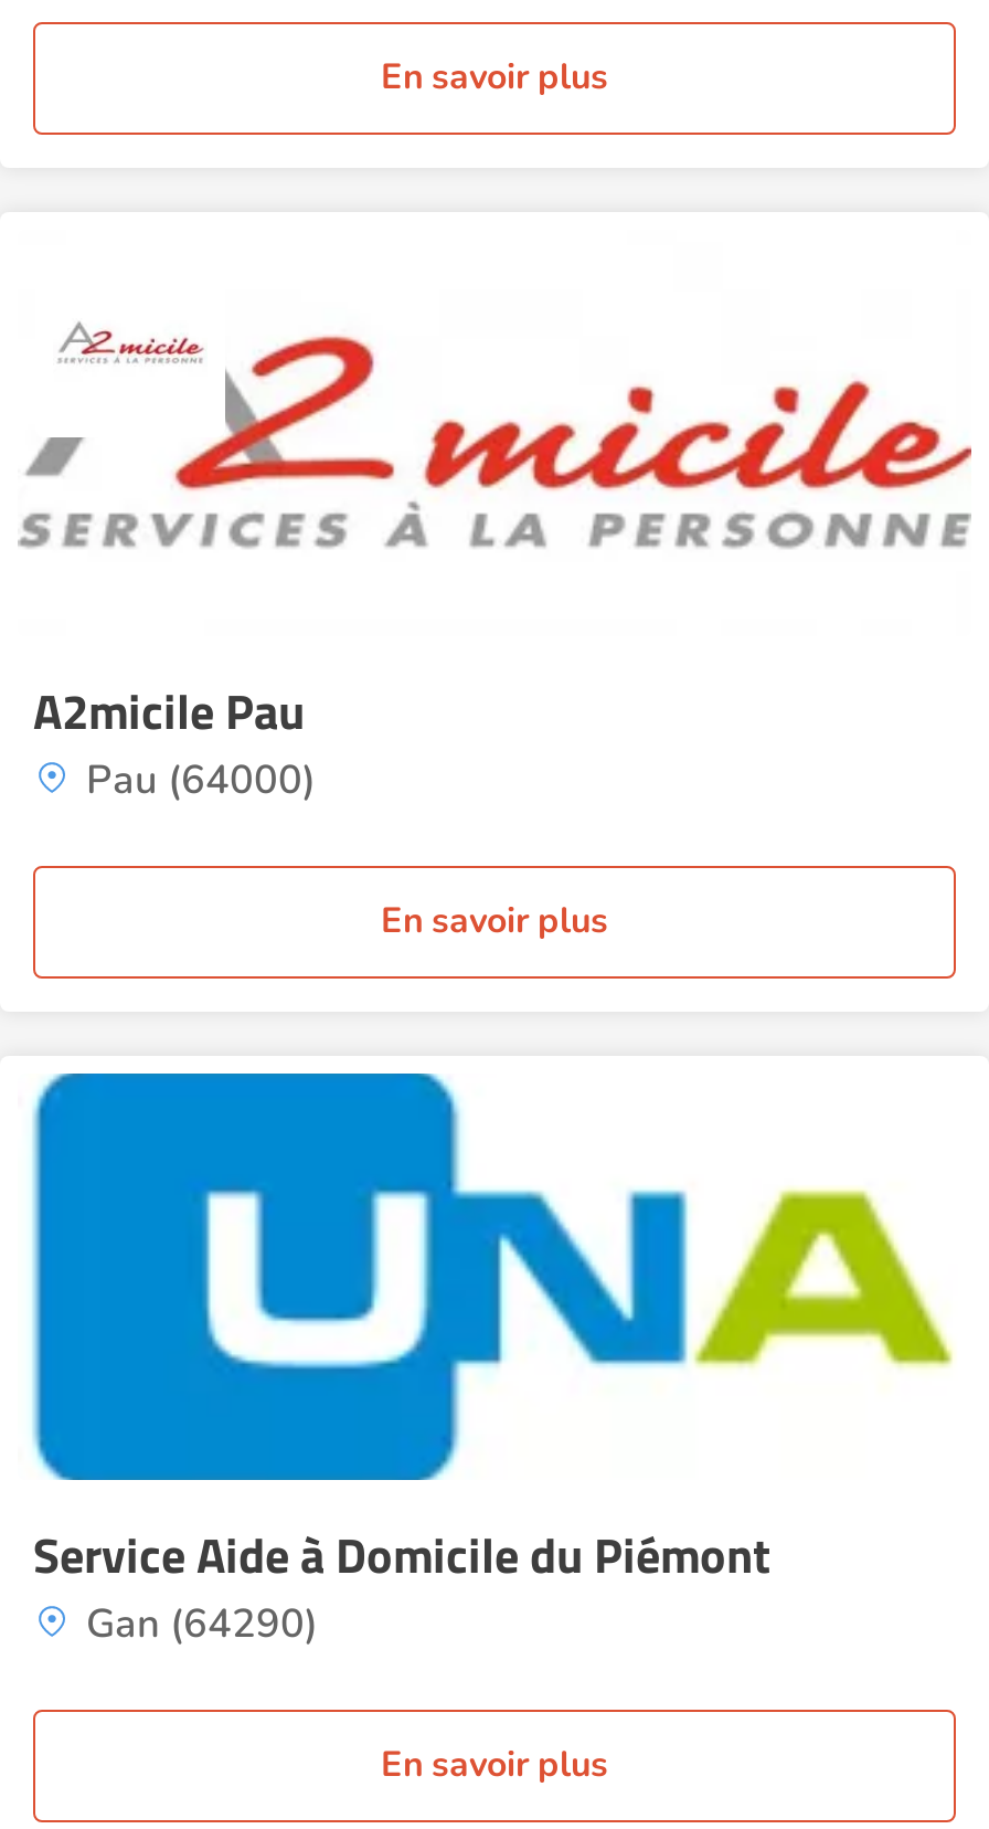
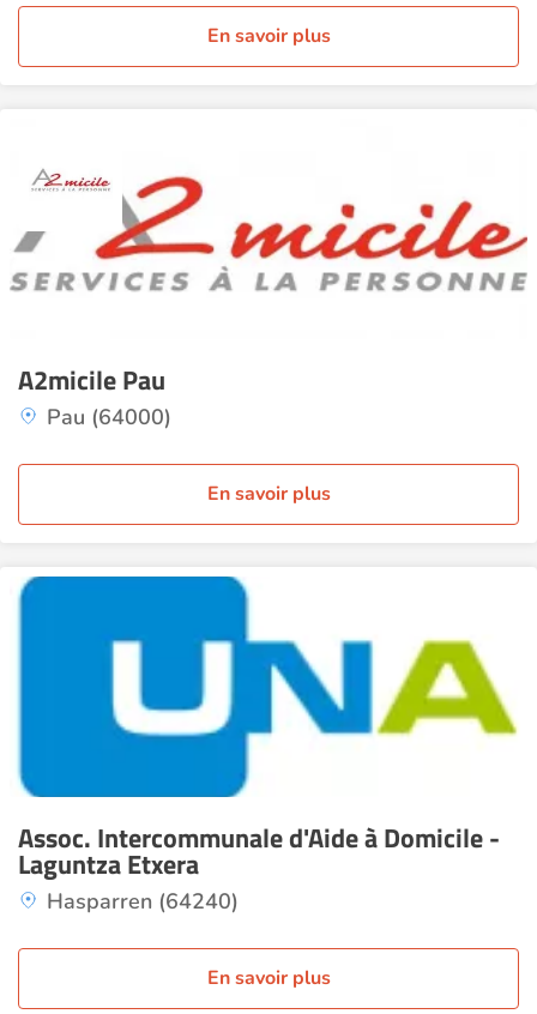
[33,1518,770,1650] Service Aide à Domicile du Piémont | Gan (64290) -> [18,817,500,916] Assoc. Intercommunale d'Aide à Domicile - | Laguntza Etxera | Hasparren (64240)

